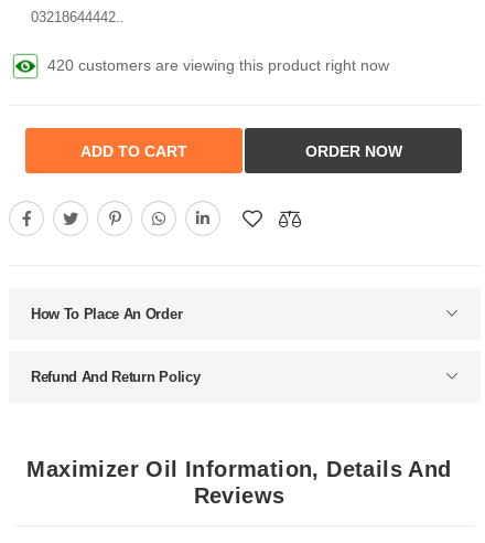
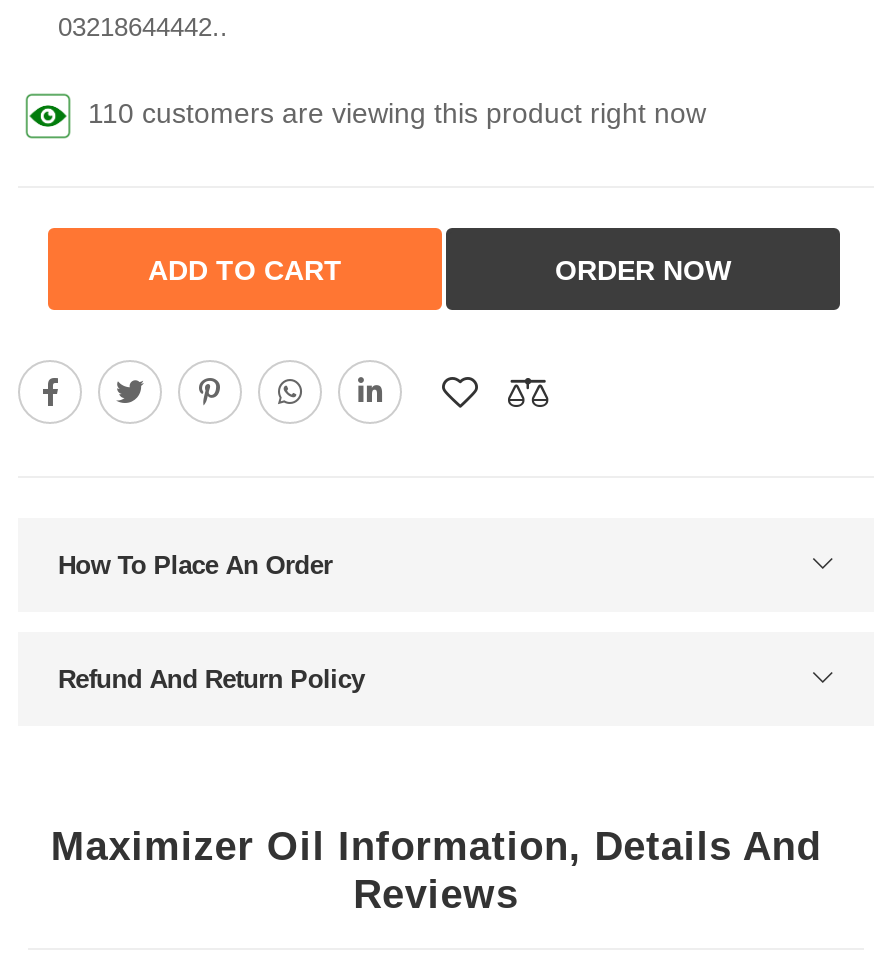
[47,56,389,74] 420 customers are viewing this product right now -> [88,98,706,130] 110 customers are viewing this product right now

